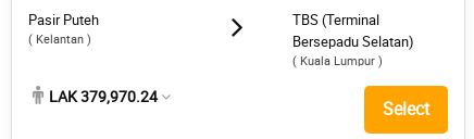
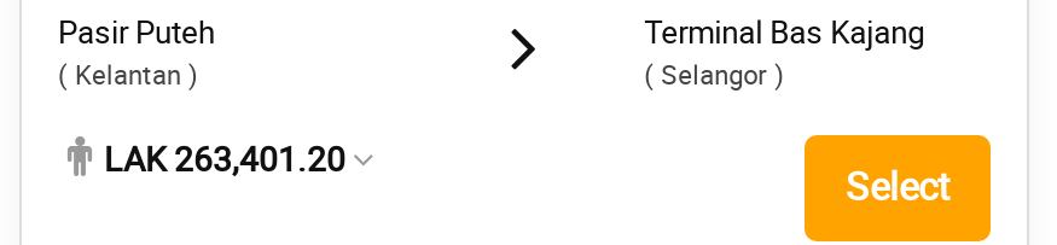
[292,12,414,68] TBS (Terminal | Bersepadu Selatan) | ( Kuala Lumpur ) -> [644,14,925,92] Terminal Bas Kajang | ( Selangor )
[46,88,158,106] LAK 379,970.24 -> [97,140,345,181] LAK 263,401.20

